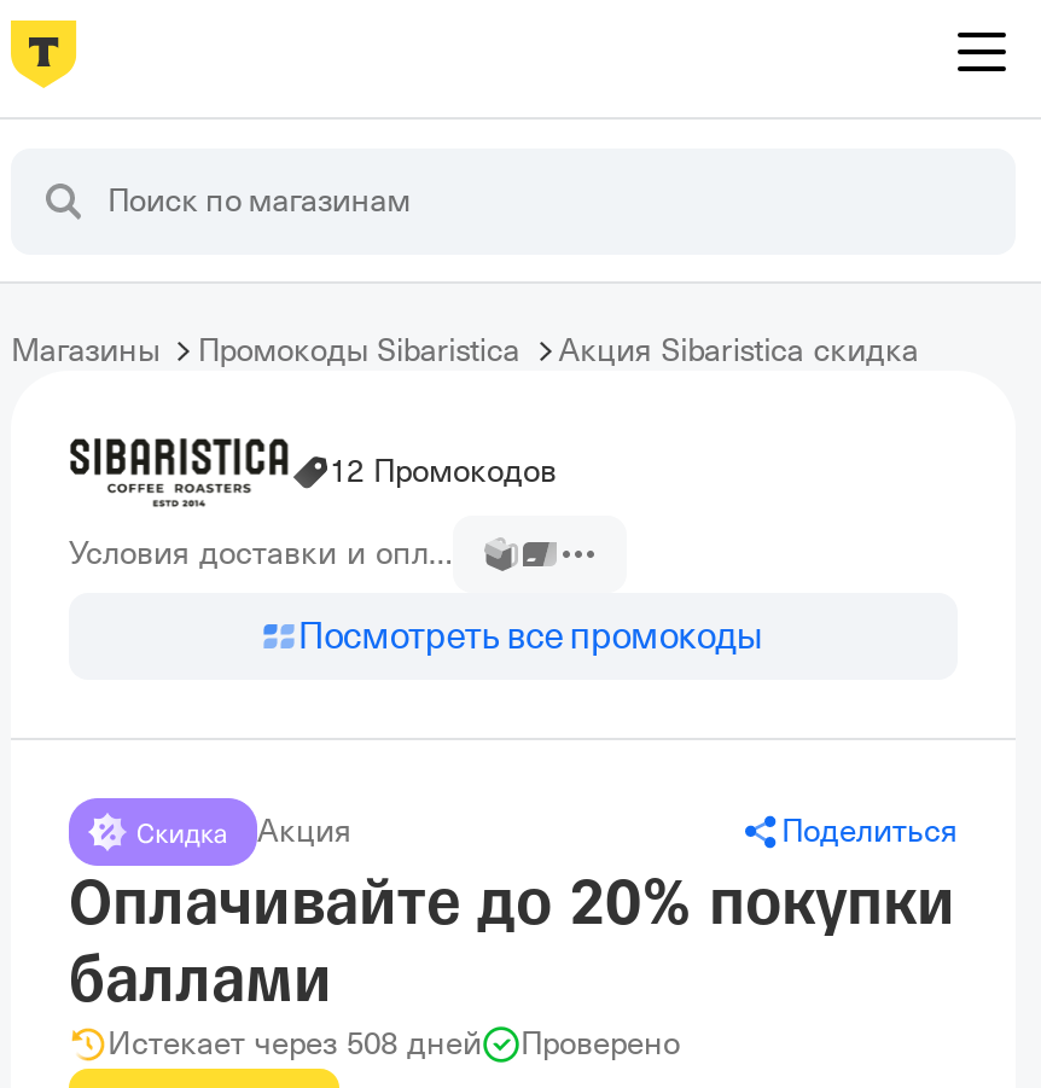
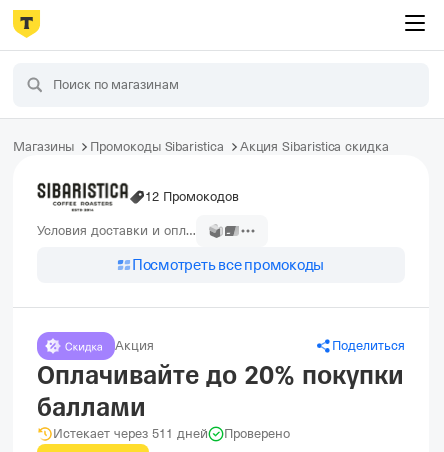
[107,1025,482,1061] Истекает через 508 дней -> [53,426,208,441] Истекает через 511 дней

